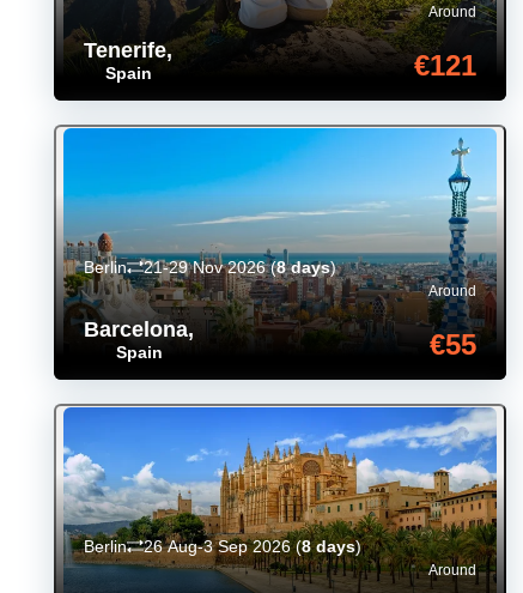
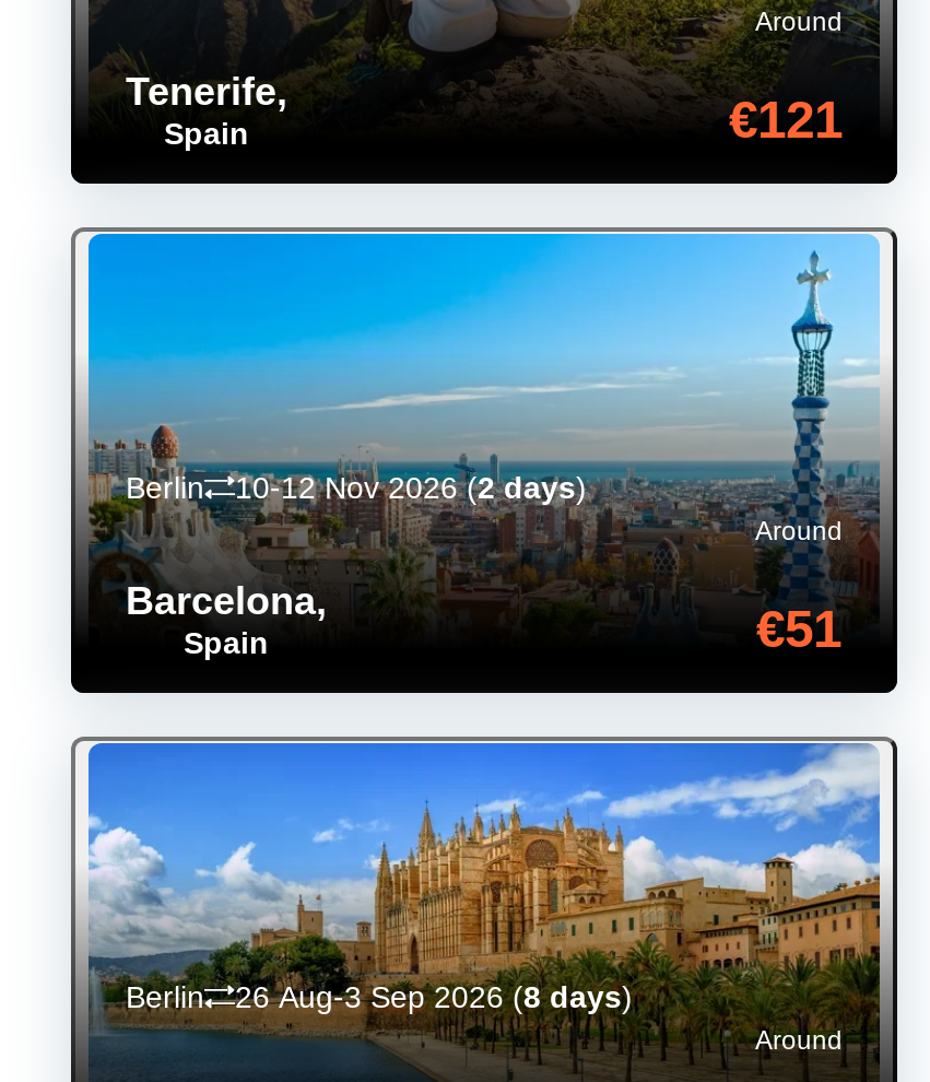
[84,258,336,277] Berlin 21-29 Nov 2026 (8 days) -> [126,471,587,506] Berlin 10-12 Nov 2026 (2 days)
[429,329,476,361] €55 -> [756,600,841,659] €51

